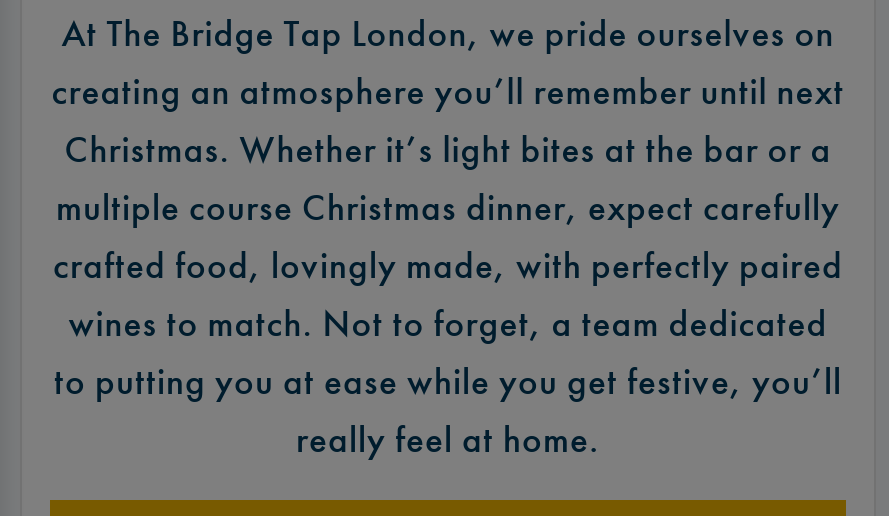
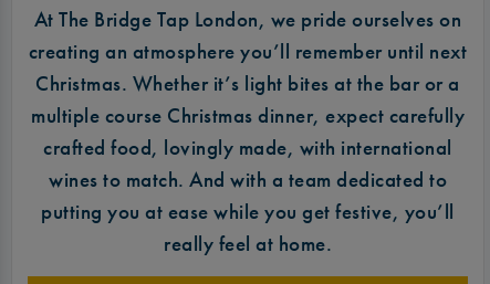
[53,243,843,407] crafted food, lovingly made, with perfectly paired | wines to match. Not to forget, a team dedicated | to putting you at ease while you get festive, you’ll -> [41,135,454,225] crafted food, lovingly made, with international | wines to match. And with a team dedicated to | putting you at ease while you get festive, you’ll

